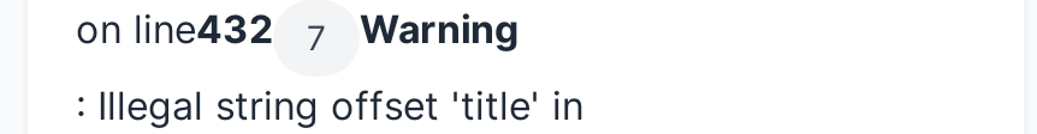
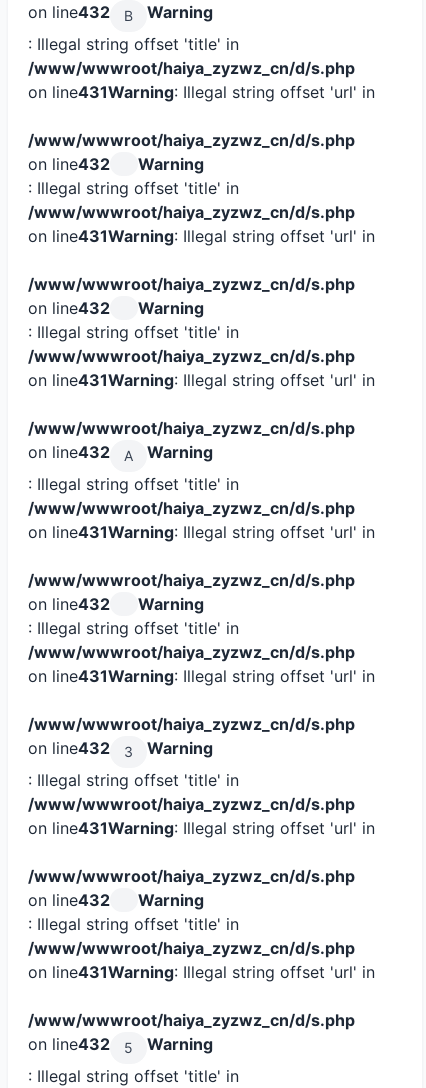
[307,17,326,57] 7 -> [28,2,375,1056] B | Warning | : Illegal string offset 'title' in | /www/wwwroot/haiya_zyzwz_cn/d/s.php | on line431Warning: Illegal string offset 'url' in | /www/wwwroot/haiya_zyzwz_cn/d/s.php | on line432 | Warning | : Illegal string offset 'title' in | /www/wwwroot/haiya_zyzwz_cn/d/s.php | on line431Warning: Illegal string offset 'url' in | /www/wwwroot/haiya_zyzwz_cn/d/s.php | on line432 | Warning | : Illegal string offset 'title' in | /www/wwwroot/haiya_zyzwz_cn/d/s.php | on line431Warning: Illegal string offset 'url' in | /www/wwwroot/haiya_zyzwz_cn/d/s.php | on line432 | A | Warning | : Illegal string offset 'title' in | /www/wwwroot/haiya_zyzwz_cn/d/s.php | on line431Warning: Illegal string offset 'url' in | /www/wwwroot/haiya_zyzwz_cn/d/s.php | on line432 | Warning | : Illegal string offset 'title' in | /www/wwwroot/haiya_zyzwz_cn/d/s.php | on line431Warning: Illegal string offset 'url' in | /www/wwwroot/haiya_zyzwz_cn/d/s.php | on line432 | 3 | Warning | : Illegal string offset 'title' in | /www/wwwroot/haiya_zyzwz_cn/d/s.php | on line431Warning: Illegal string offset 'url' in | /www/wwwroot/haiya_zyzwz_cn/d/s.php | on line432 | Warning | : Illegal string offset 'title' in | /www/wwwroot/haiya_zyzwz_cn/d/s.php | on line431Warning: Illegal string offset 'url' in | /www/wwwroot/haiya_zyzwz_cn/d/s.php | on line432 | 5

